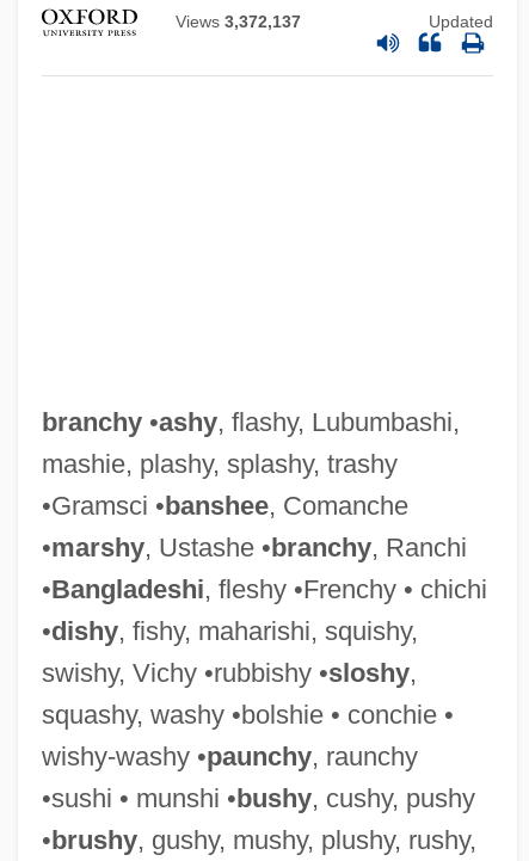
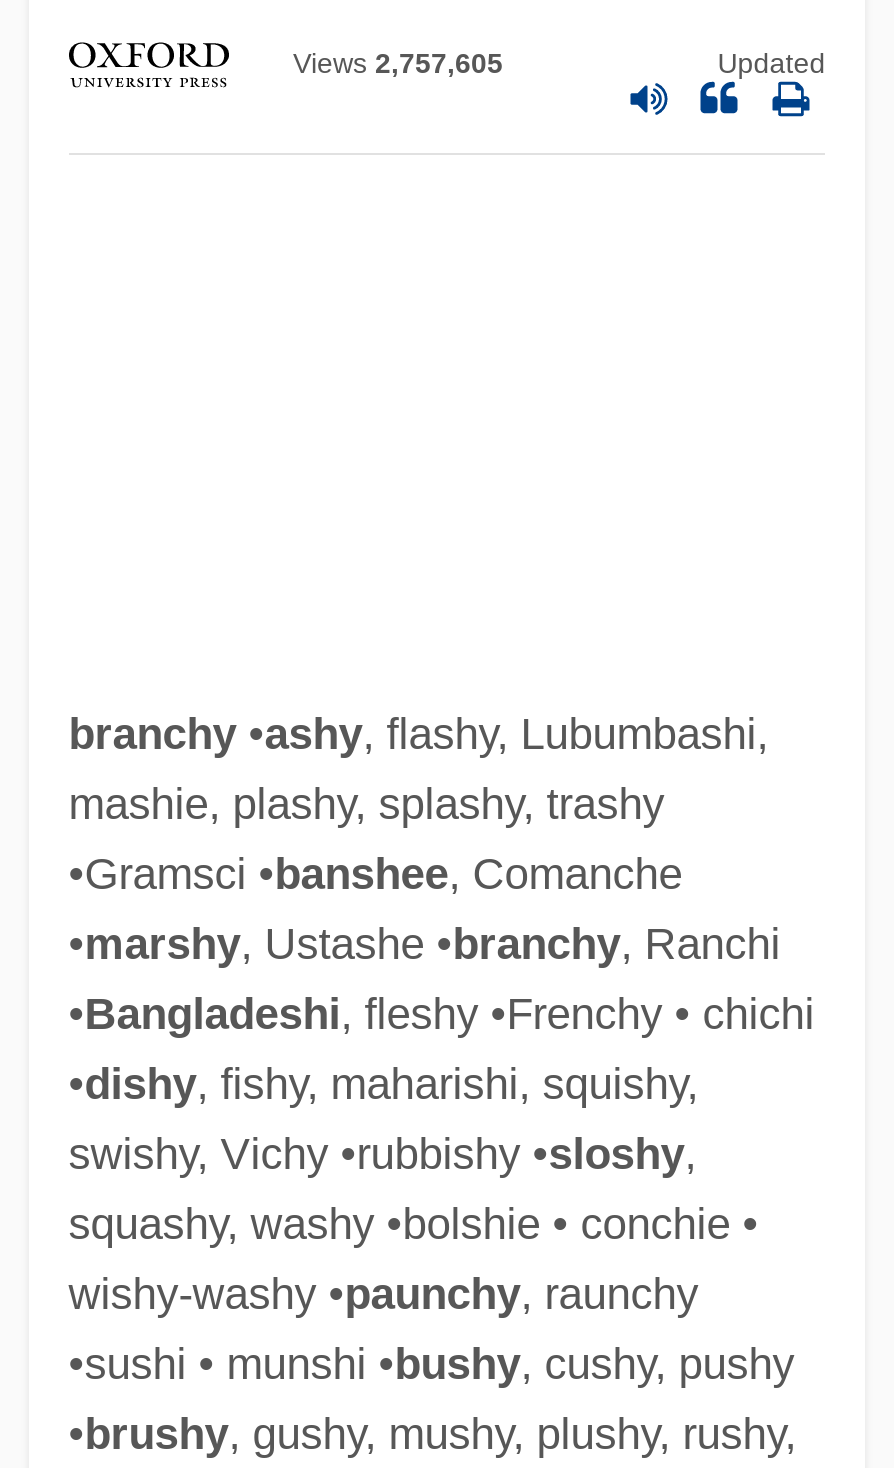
[176,13,301,32] Views 3,372,137 -> [293,48,503,80] Views 2,757,605

